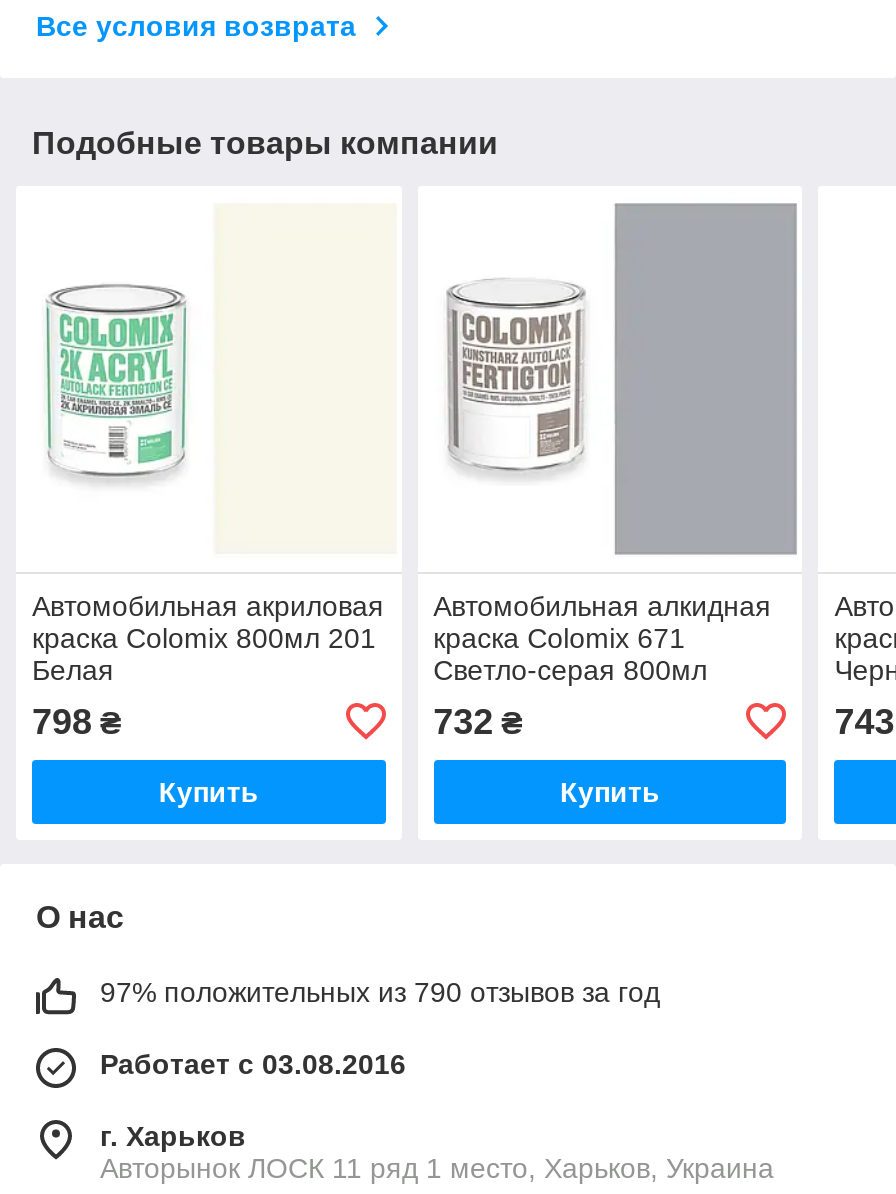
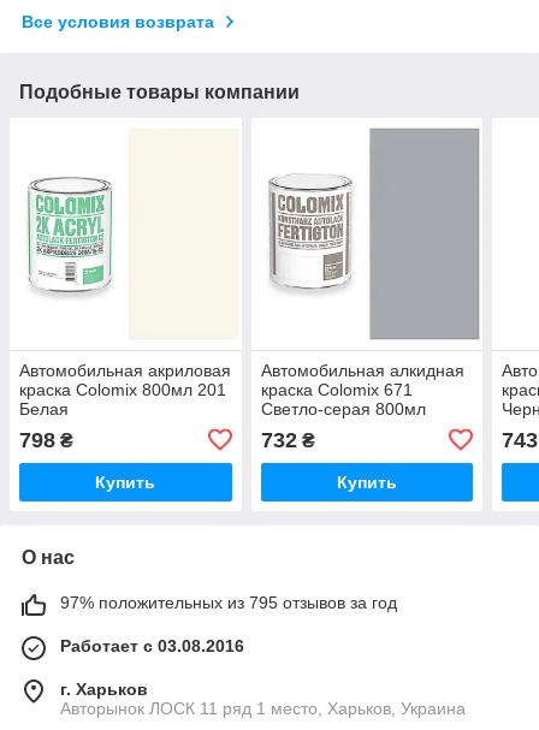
[100,976,660,1008] 97% положительных из 790 отзывов за год -> [60,593,397,612] 97% положительных из 795 отзывов за год

